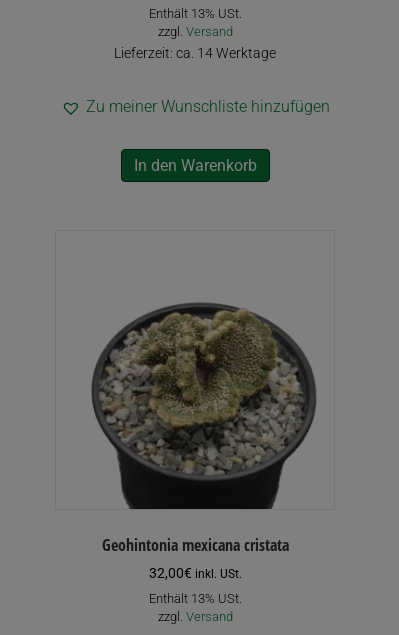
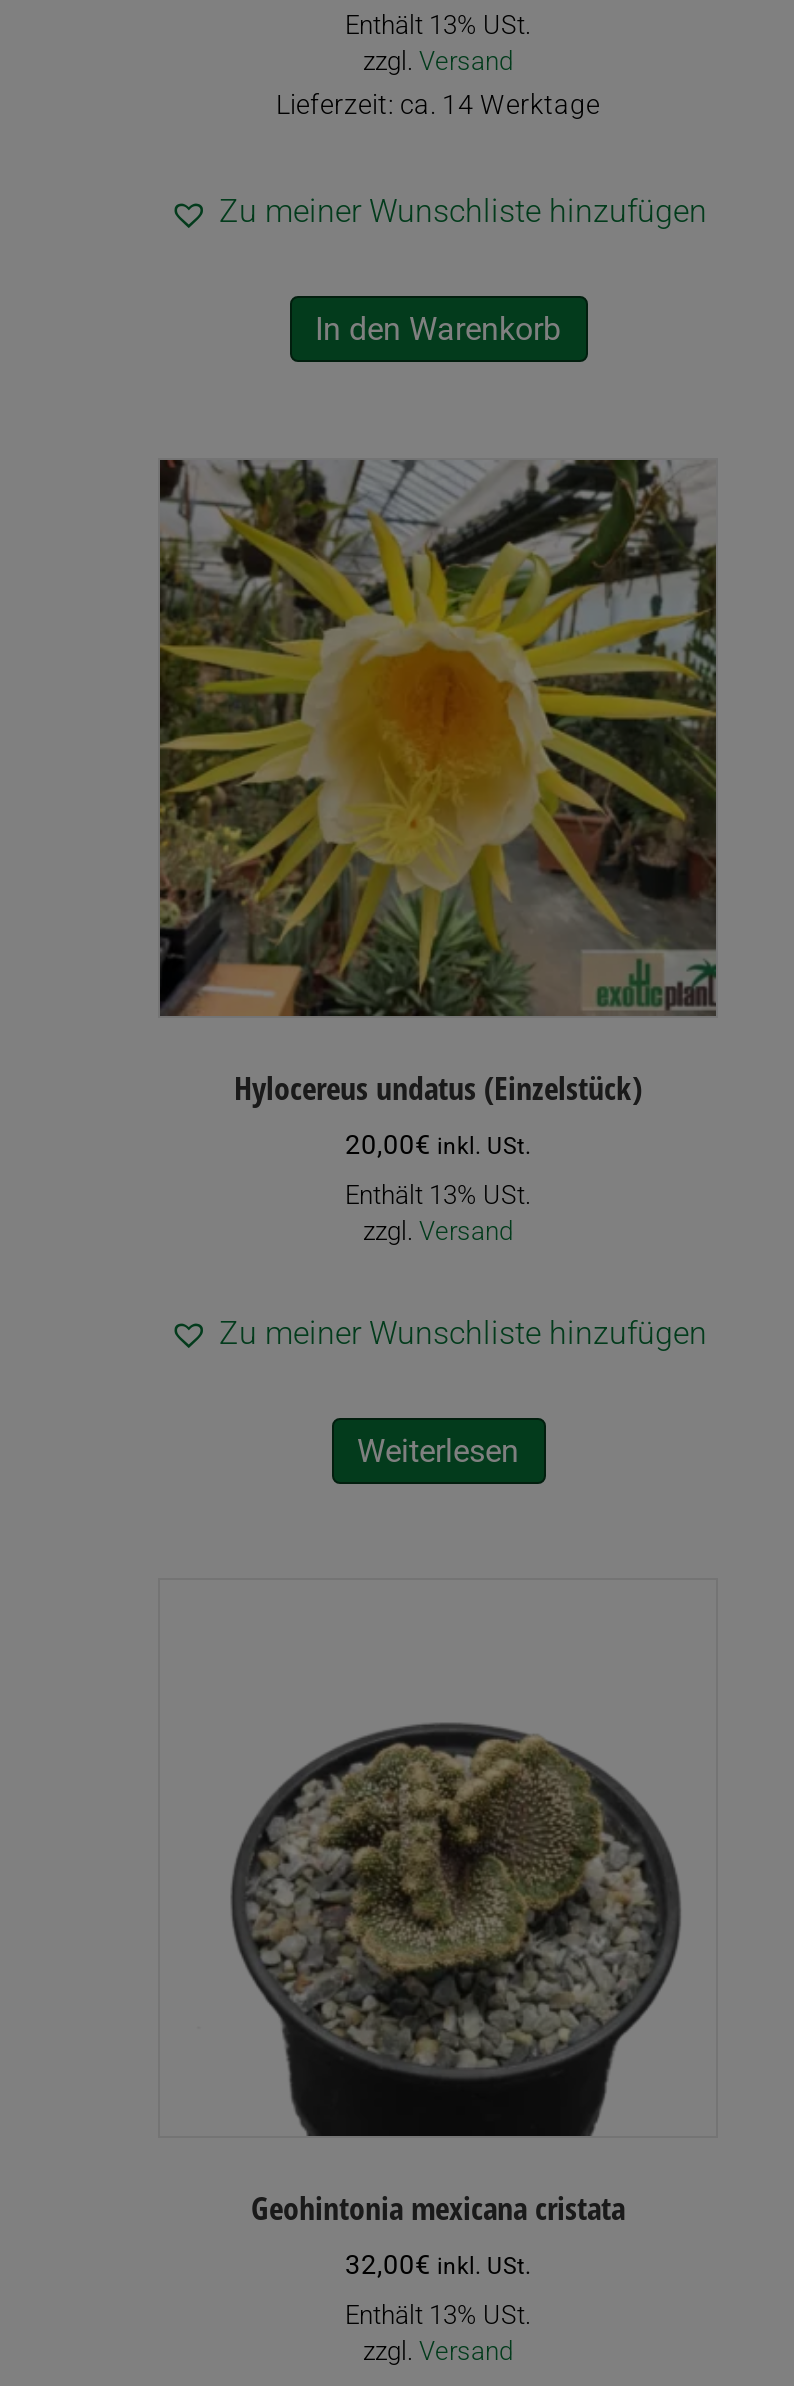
none -> [158,458,718,1469] [image] | Hylocereus undatus (Einzelstück) | 20,00€ inkl. USt. | Enthält 13% USt. | zzgl. Versand | Zu meiner Wunschliste hinzufügen | Weiterlesen

